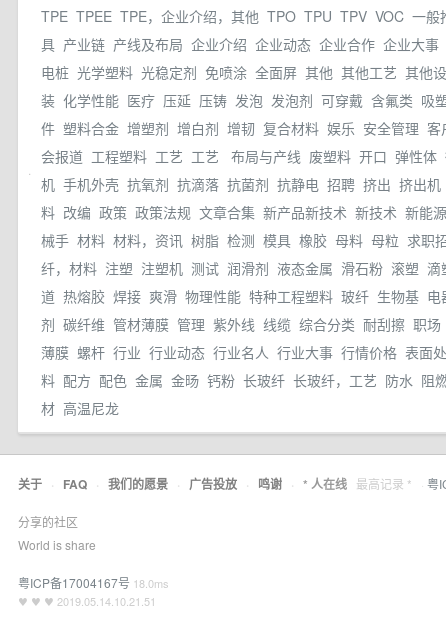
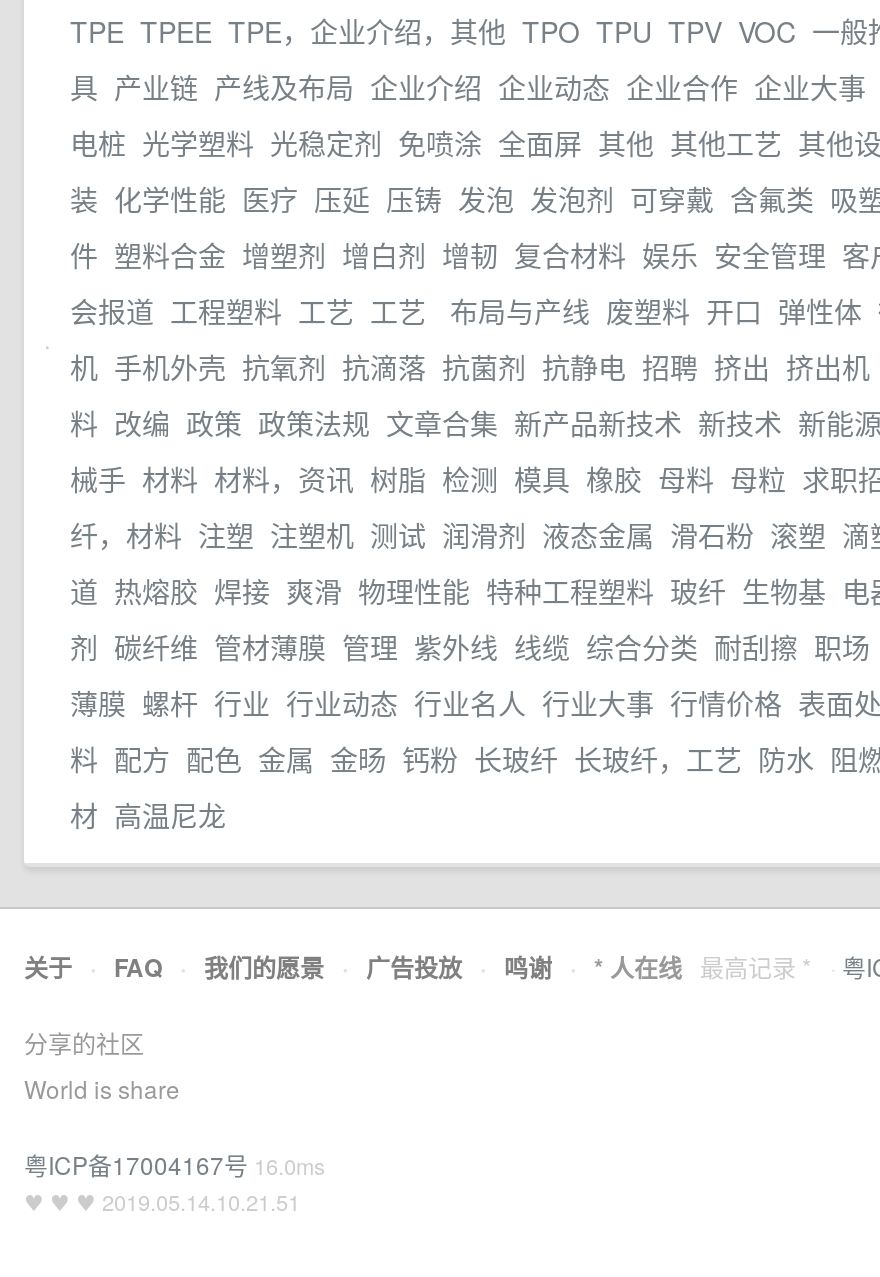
[18,574,169,591] 粤ICP备17004167号 18.0ms -> [24,1147,326,1181] 粤ICP备17004167号 16.0ms

